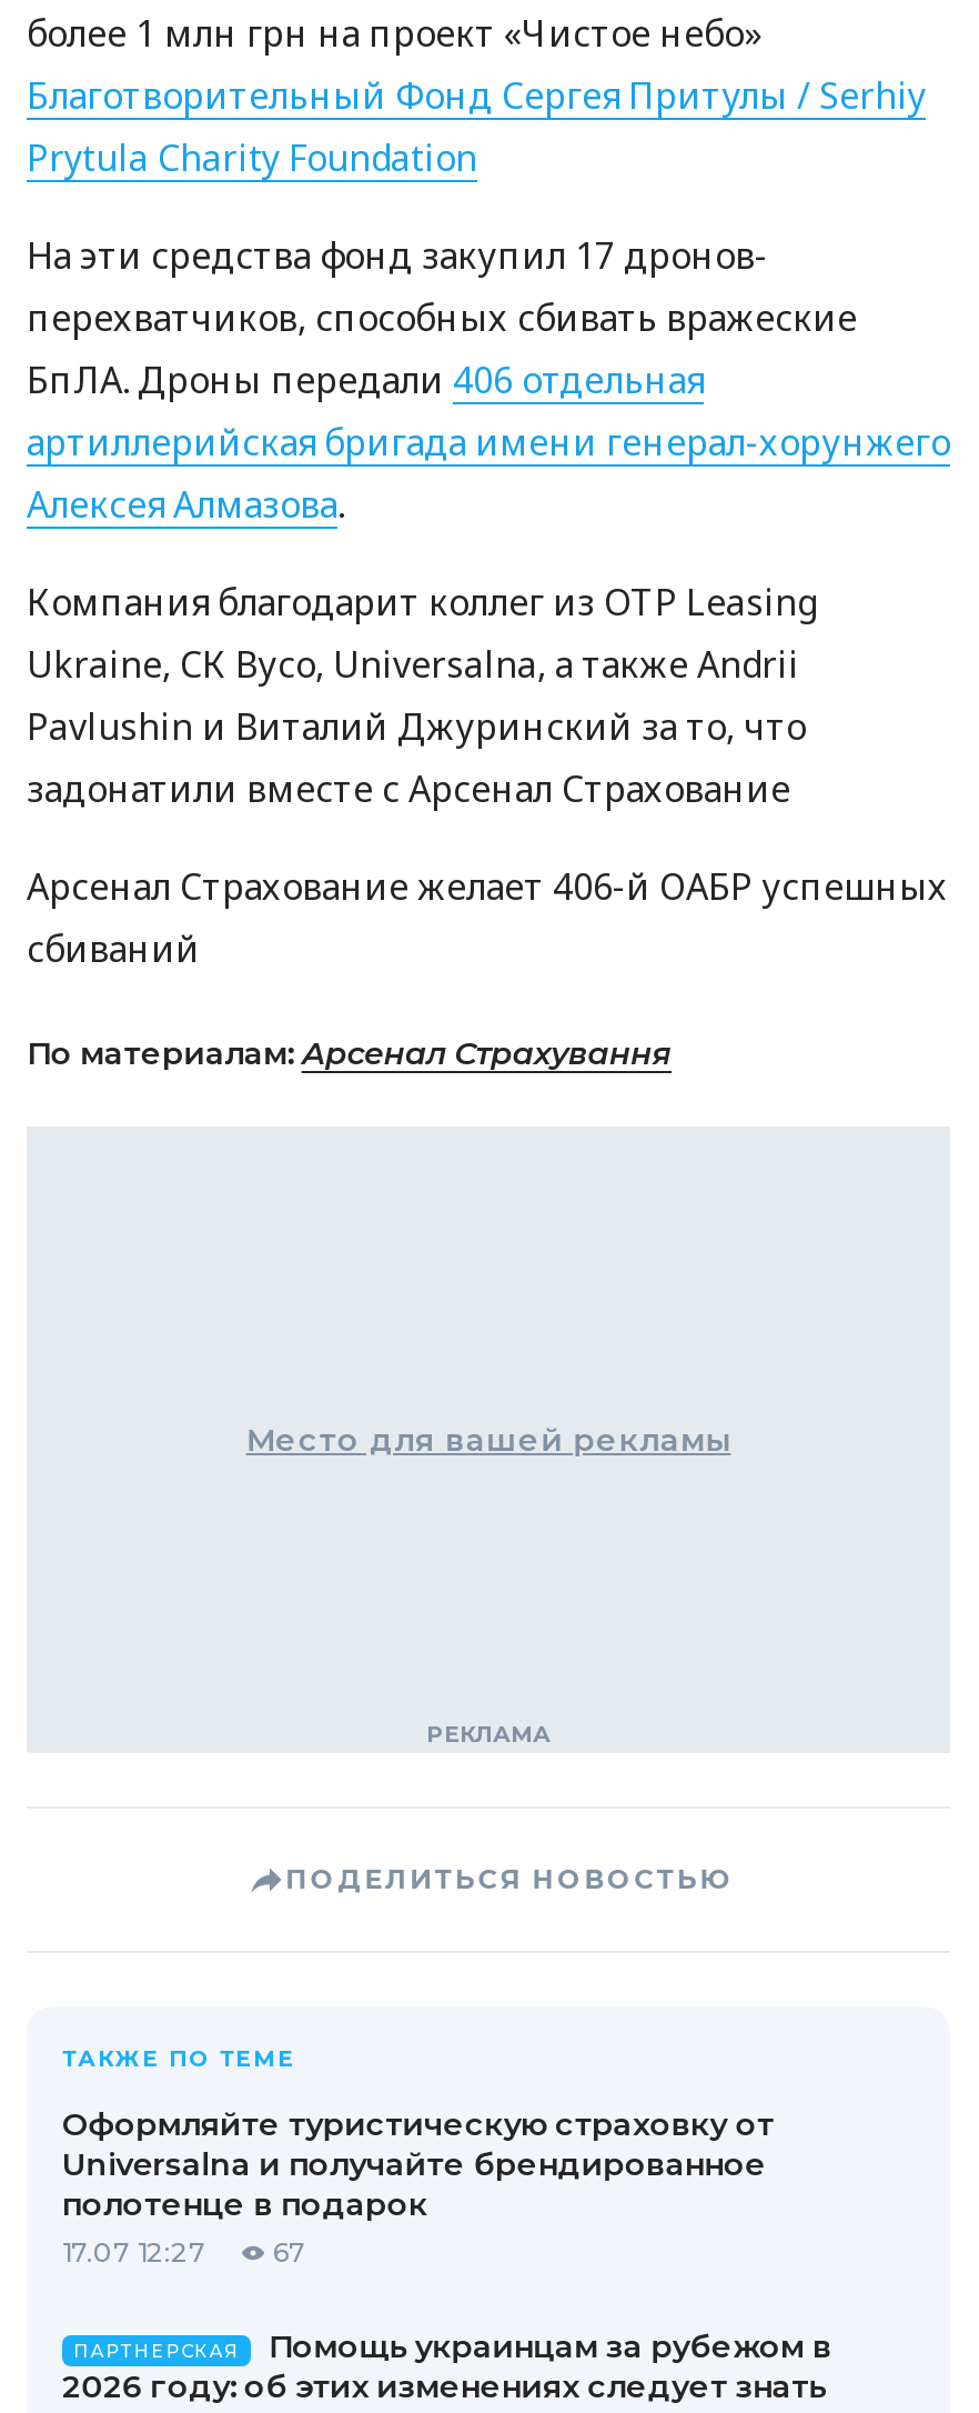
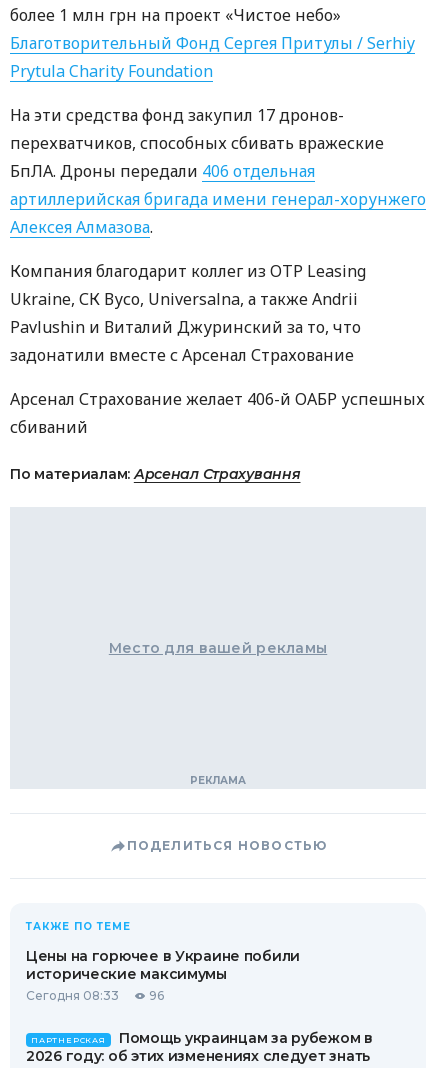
[62,2104,774,2268] Оформляйте туристическую страховку от | Universalna и получайте брендированное | полотенце в подарок | 17.07 12:27 | 67 -> [26,947,300,1003] Цены на горючее в Украине побили | исторические максимумы | Сегодня 08:33 | 96

